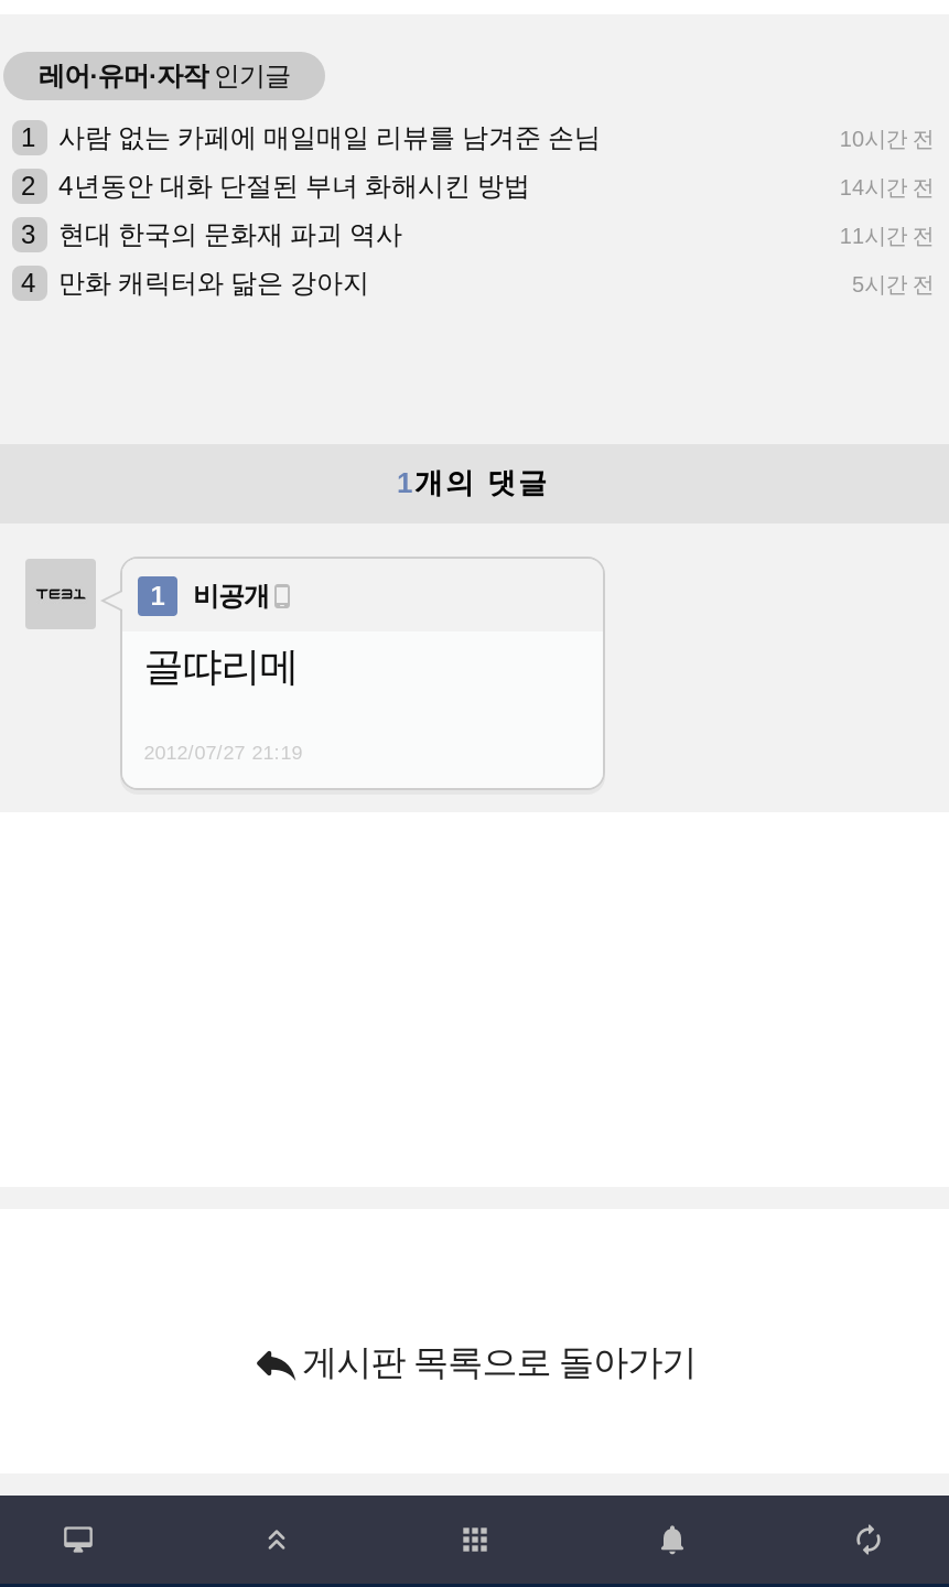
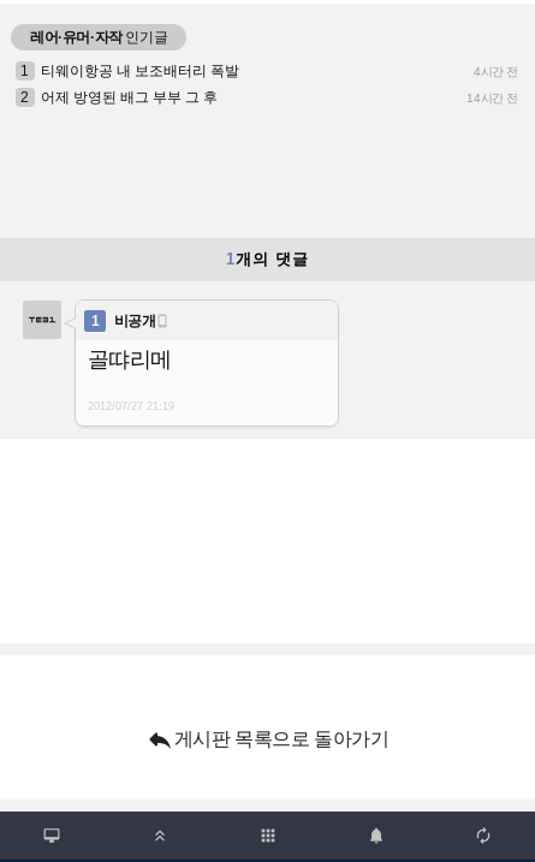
[58,121,934,152] 사람 없는 카페에 매일매일 리뷰를 남겨준 손님 | 10시간 전 -> [41,62,518,79] 티웨이항공 내 보조배터리 폭발 | 4시간 전
[58,170,530,201] 4년동안 대화 단절된 부녀 화해시킨 방법 -> [41,88,218,105] 어제 방영된 배그 부부 그 후
[21,218,934,298] 3 | 현대 한국의 문화재 파괴 역사 | 11시간 전 | 4 | 만화 캐릭터와 닮은 강아지 | 5시간 전 -> none

